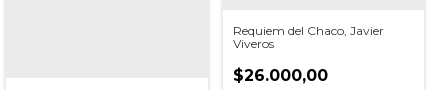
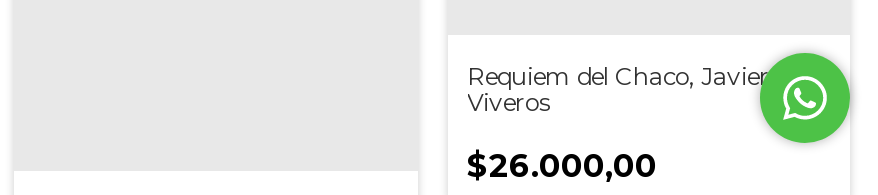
none -> [756,49,854,147] [image]

